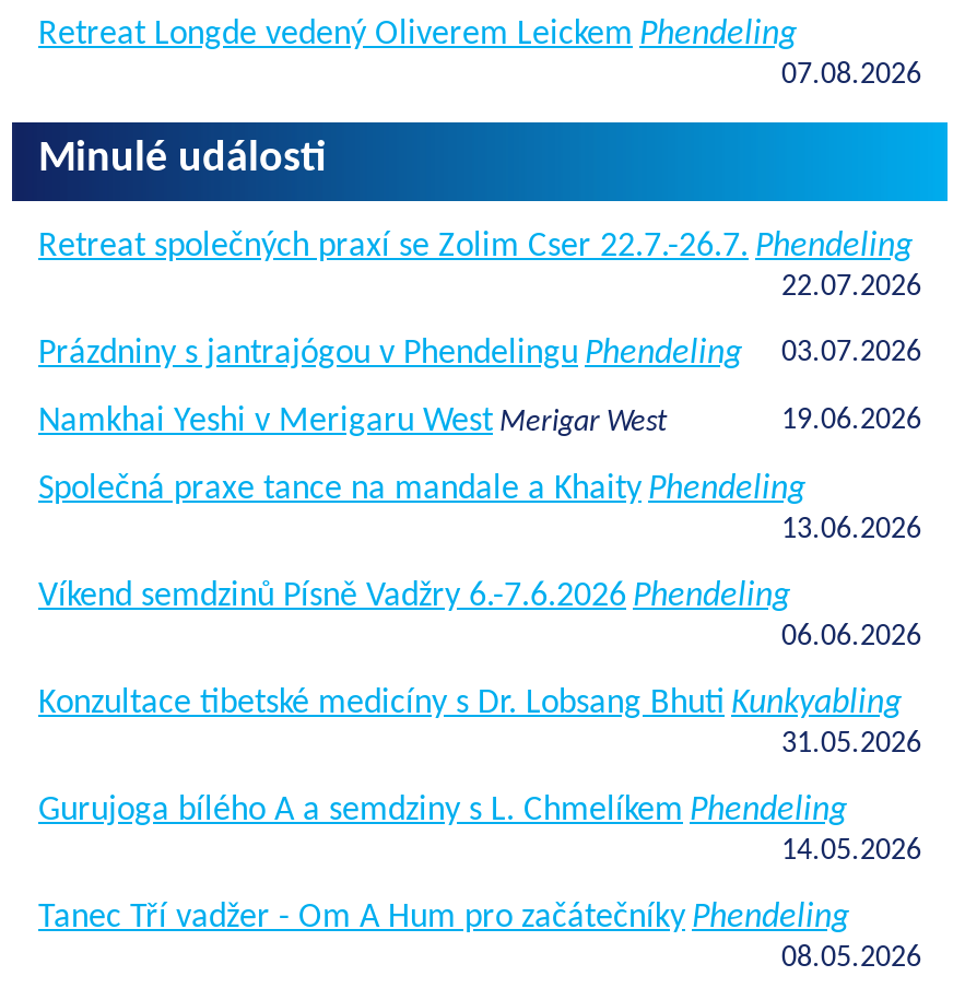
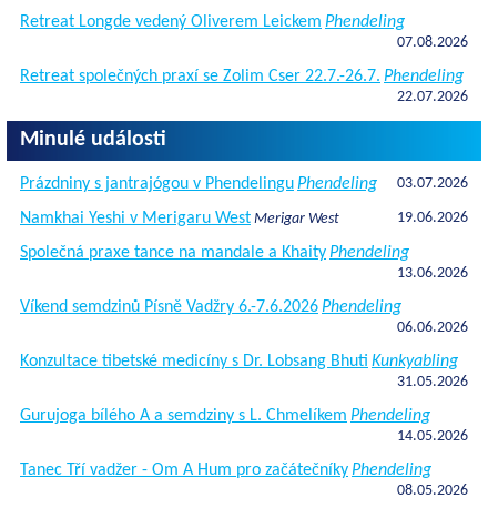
moved [38,137,327,181] -> [20,128,166,151]: Minulé události
moved [38,229,921,303] -> [20,67,468,105]: Retreat společných praxí se Zolim Cser 22.7.-26.7. Phendeling | 22.07.2026

